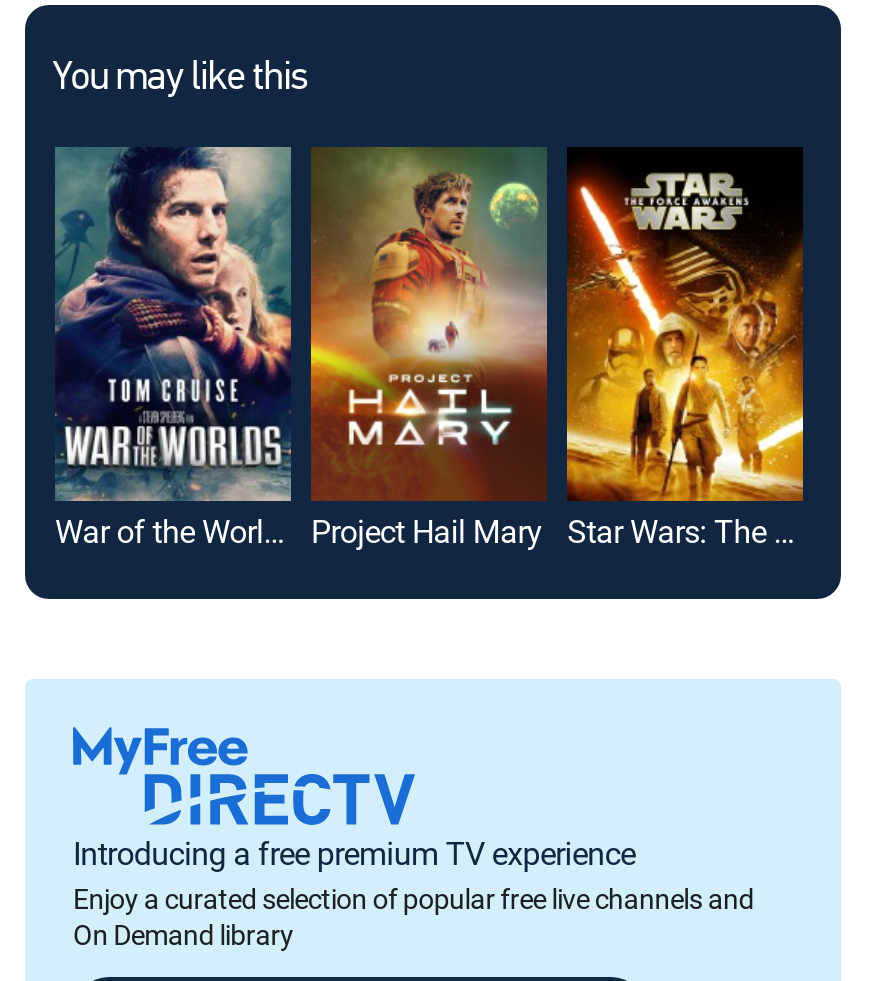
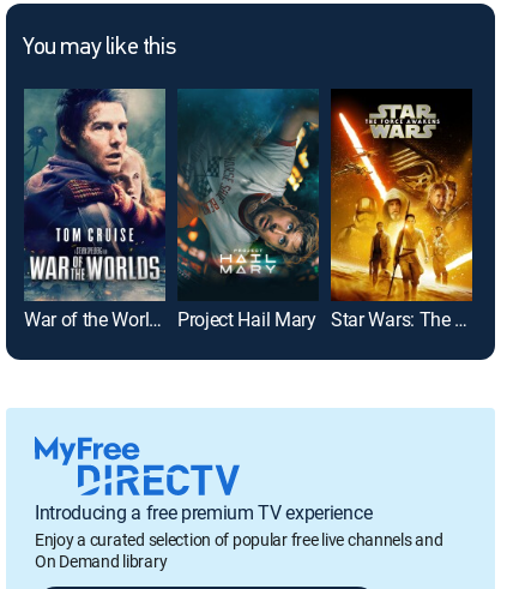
[309,147,549,501] [image] -> [177,89,320,301] [image]

